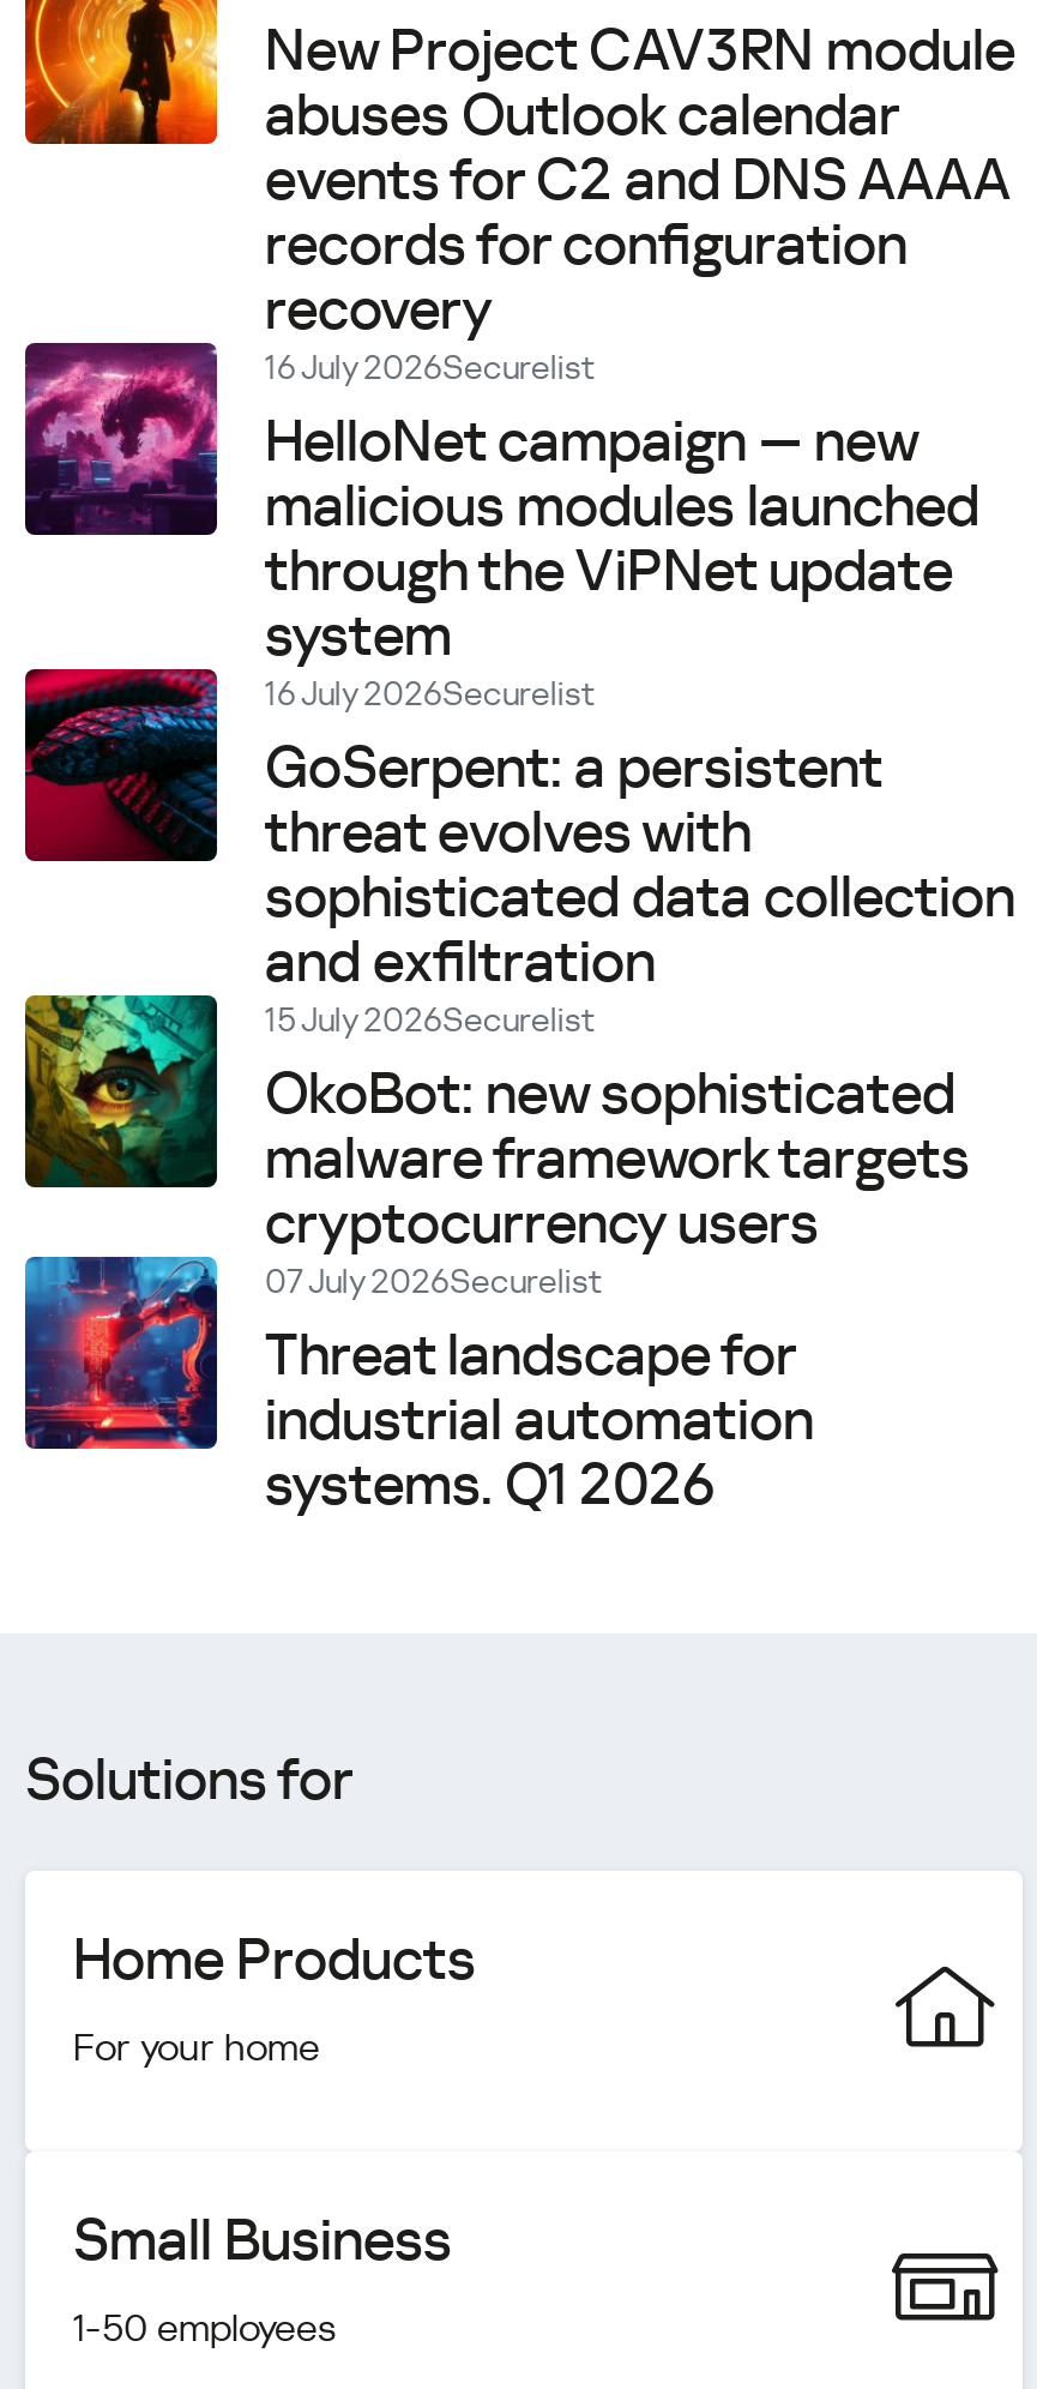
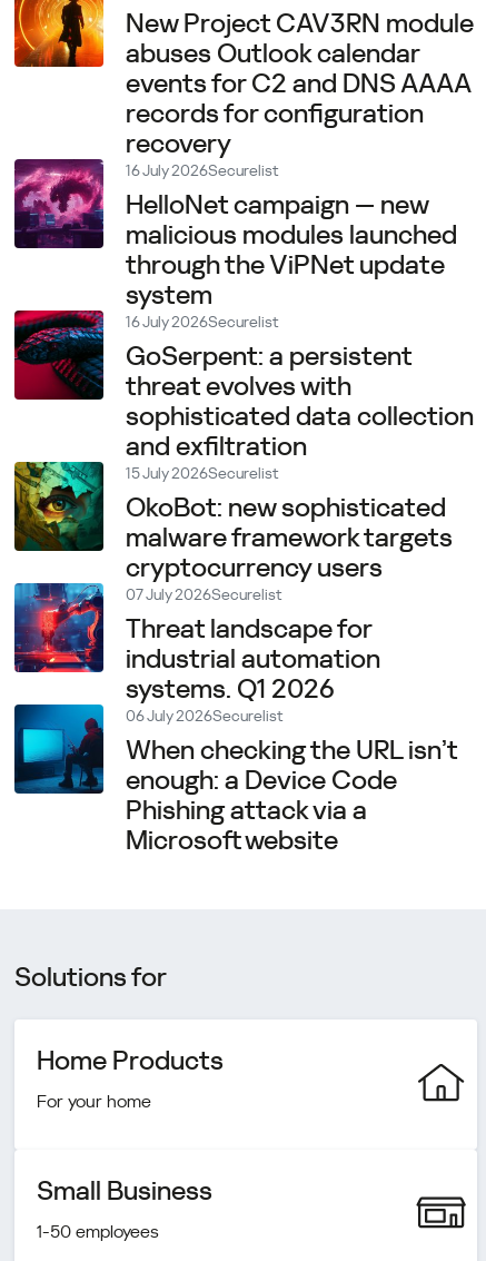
none -> [13,703,457,856] [image] | 06 July 2026Securelist | When checking the URL isn’t | enough: a Device Code | Phishing attack via a | Microsoft website

